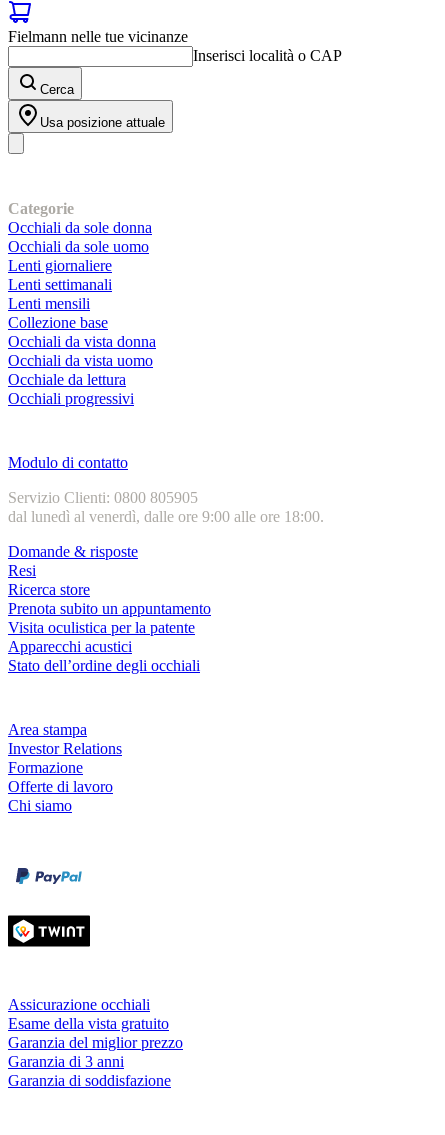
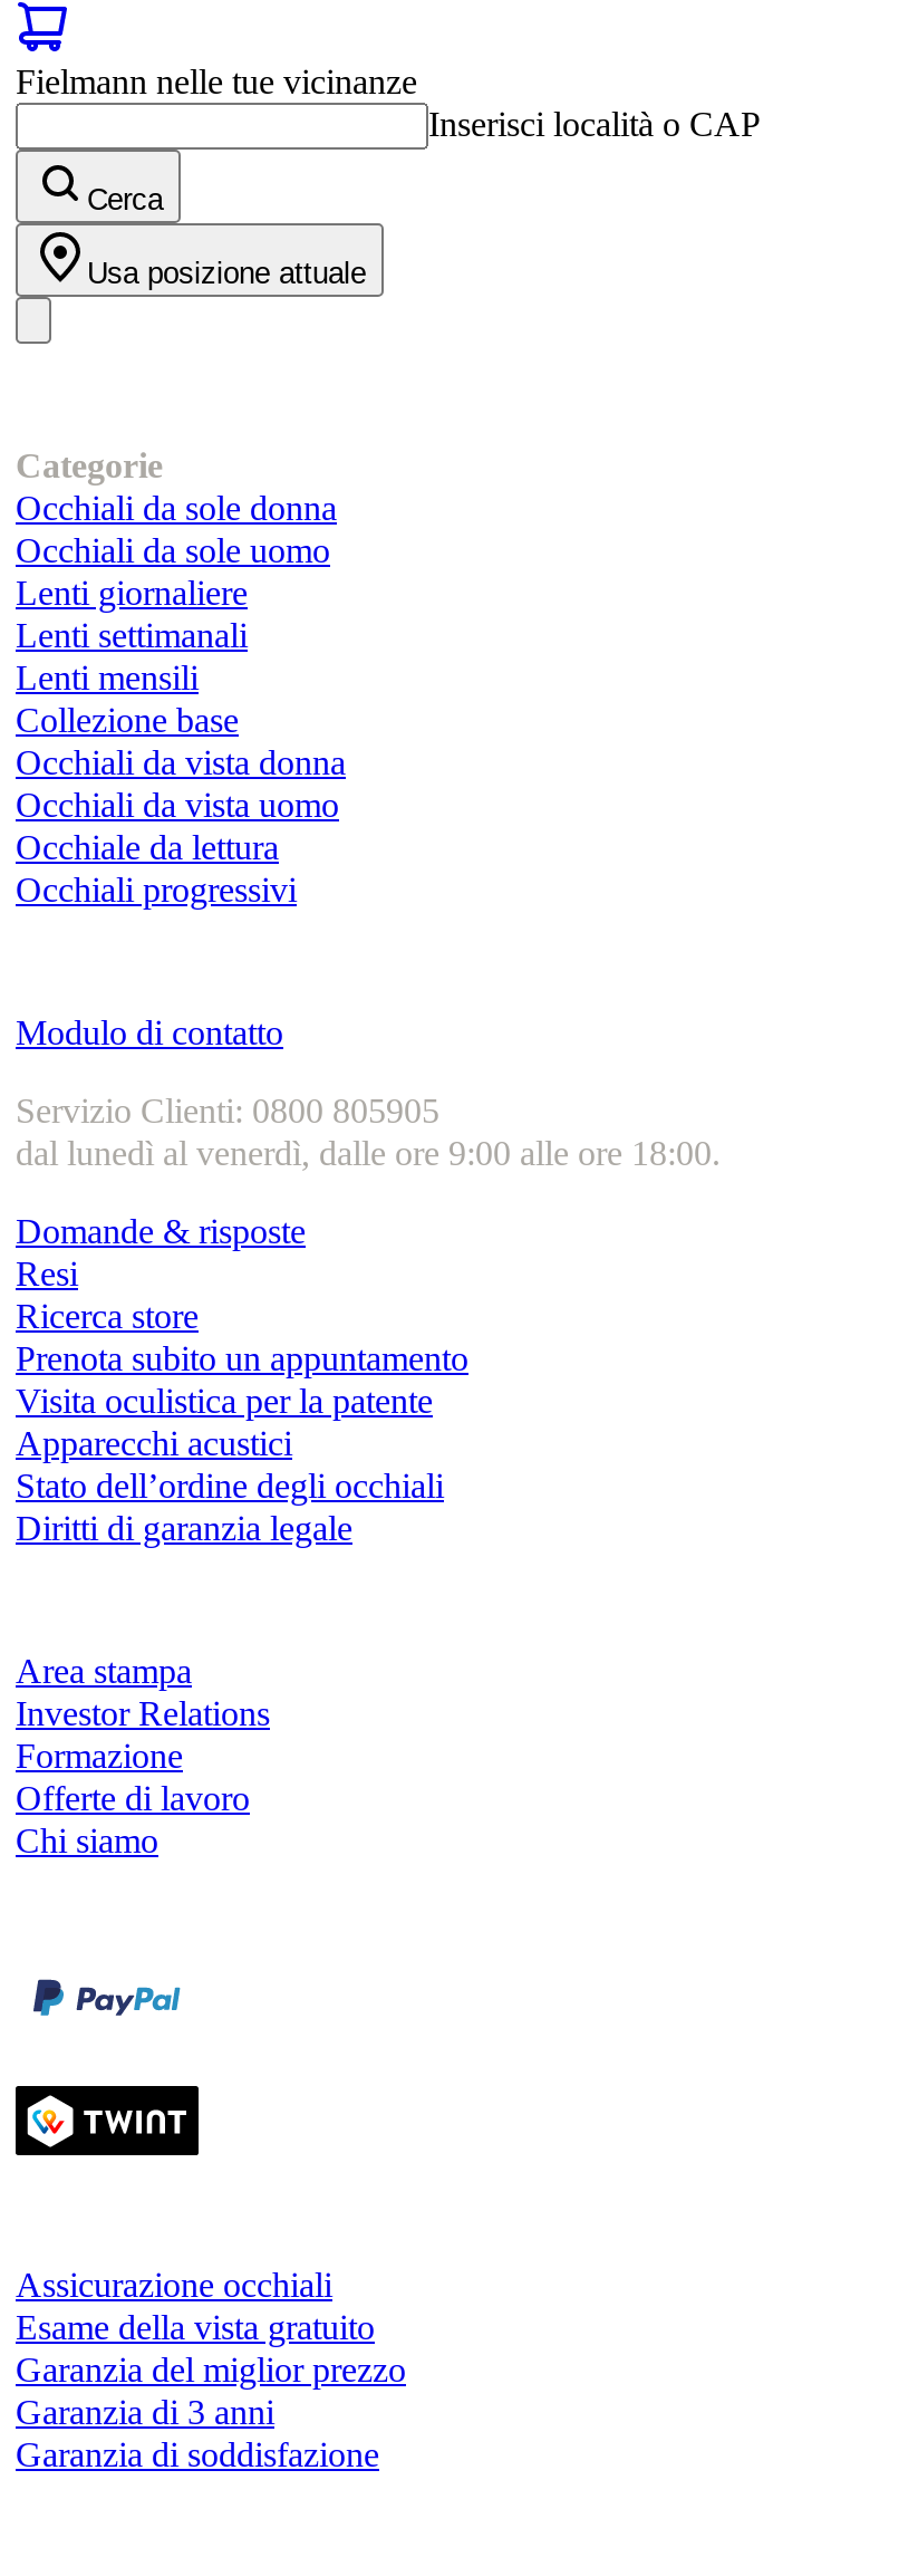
none -> [16,1509,352,1547] Diritti di garanzia legale

